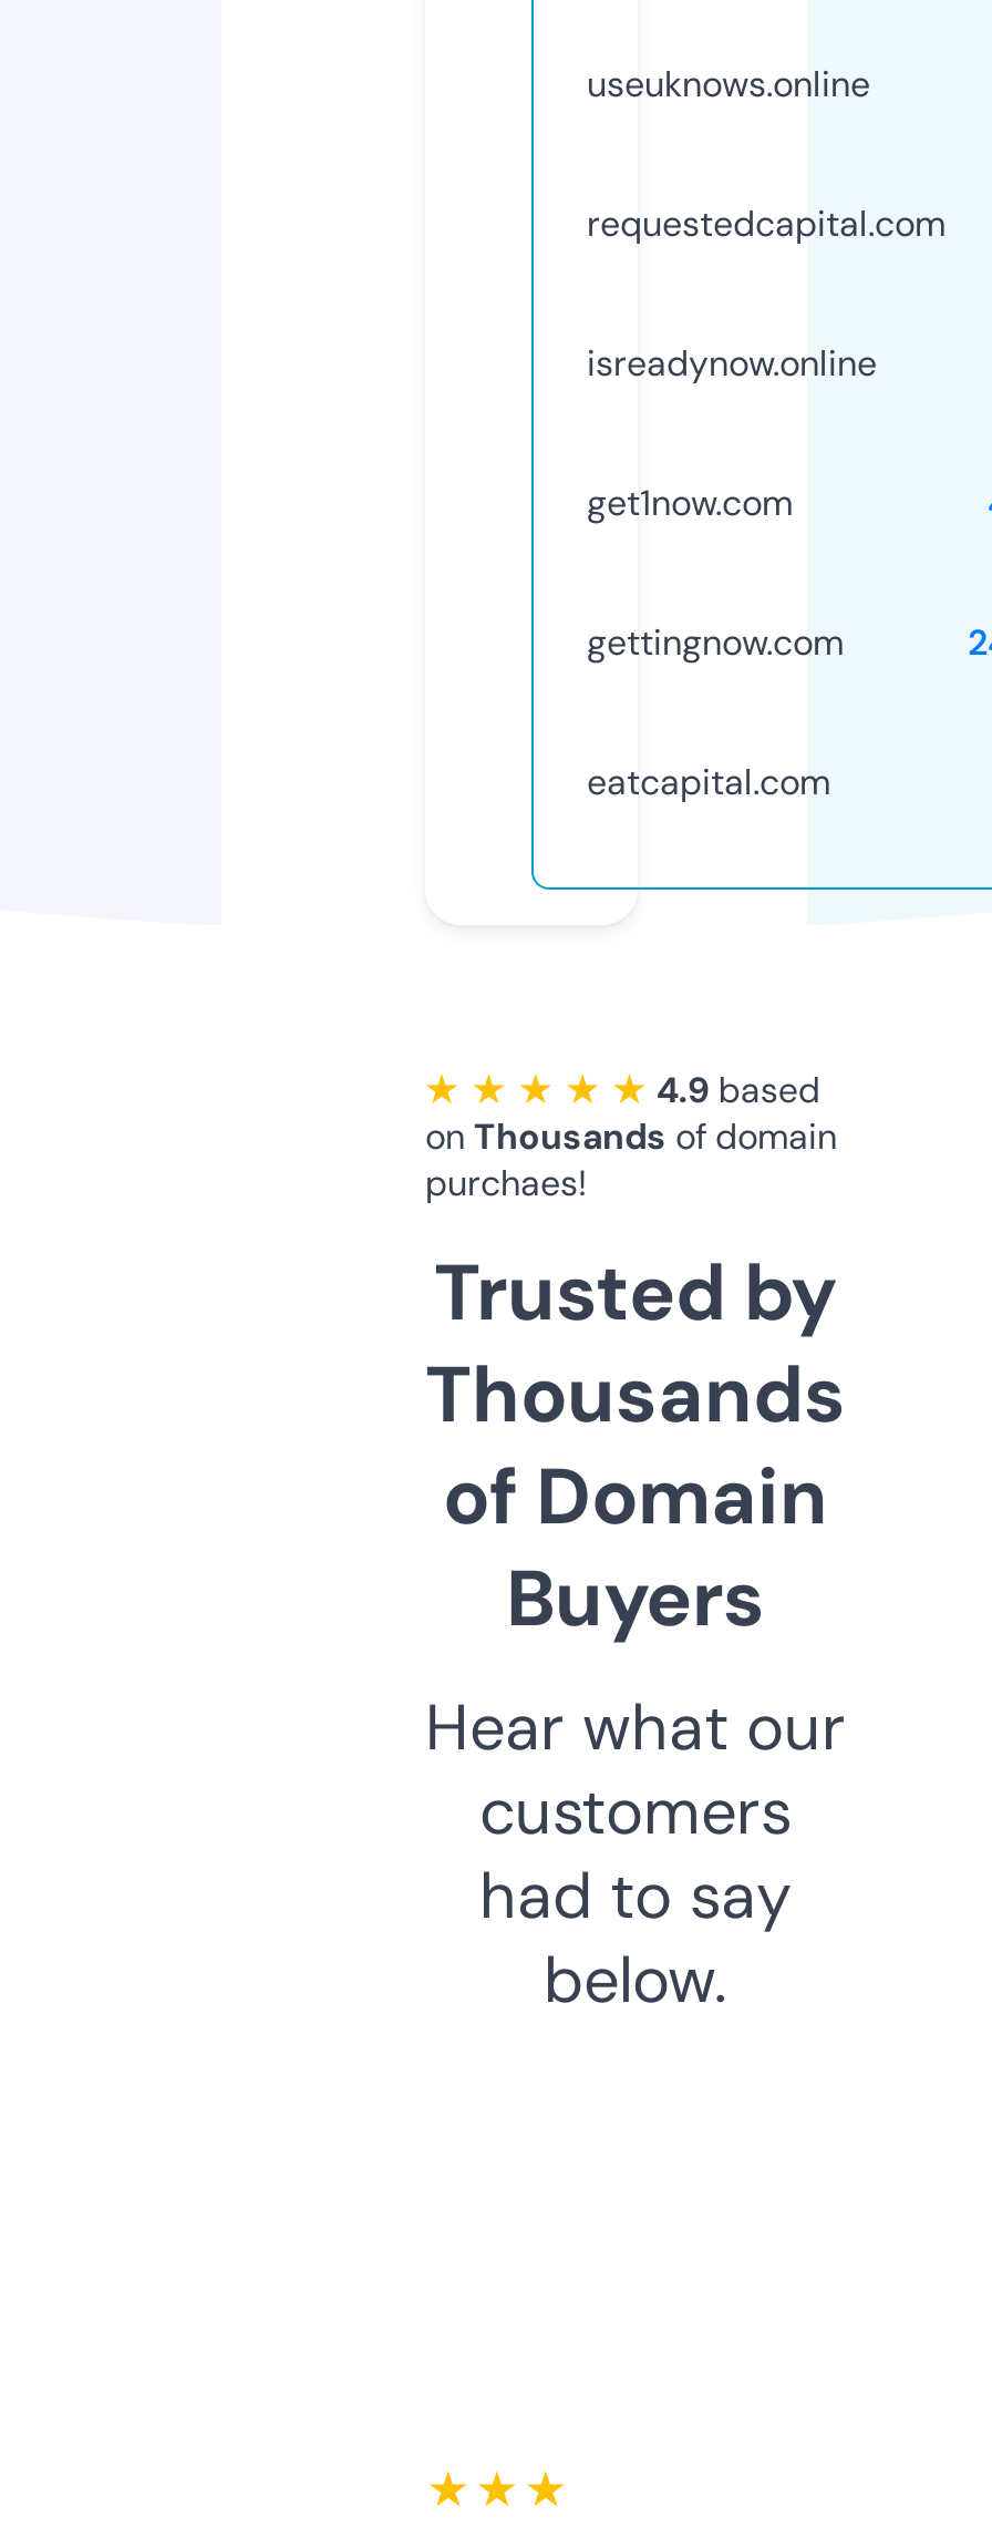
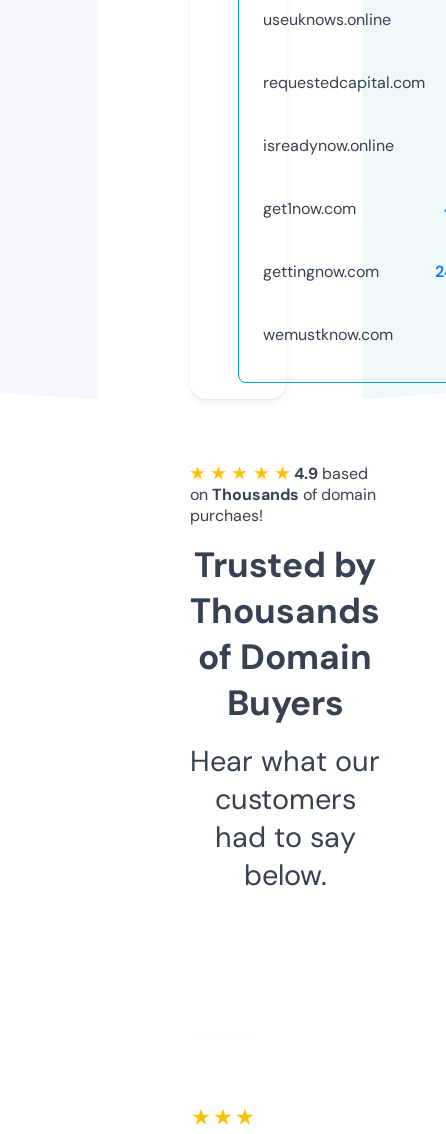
[587,758,830,805] eatcapital.com -> [263,324,393,345] wemustknow.com

